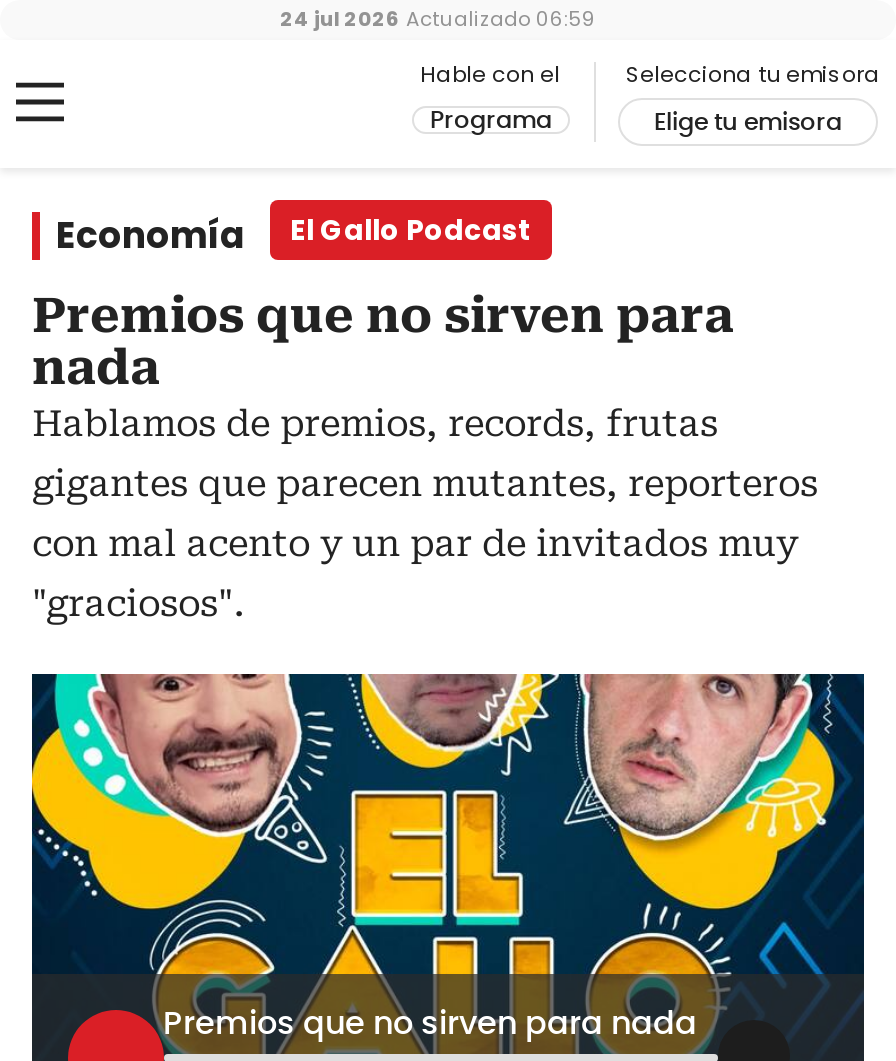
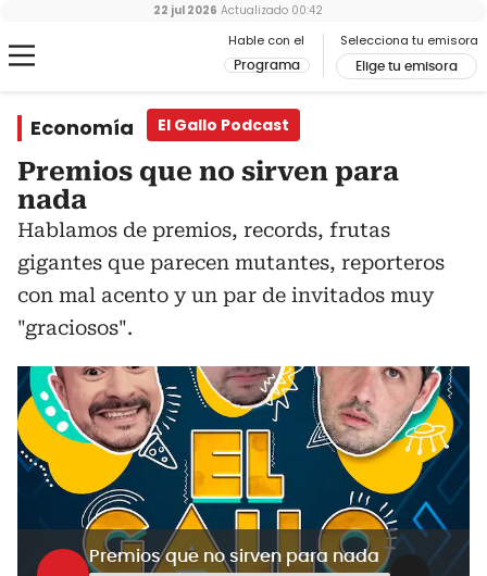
[280,4,596,34] 24 jul 2026 Actualizado 06:59 -> [153,2,323,18] 22 jul 2026 Actualizado 00:42

